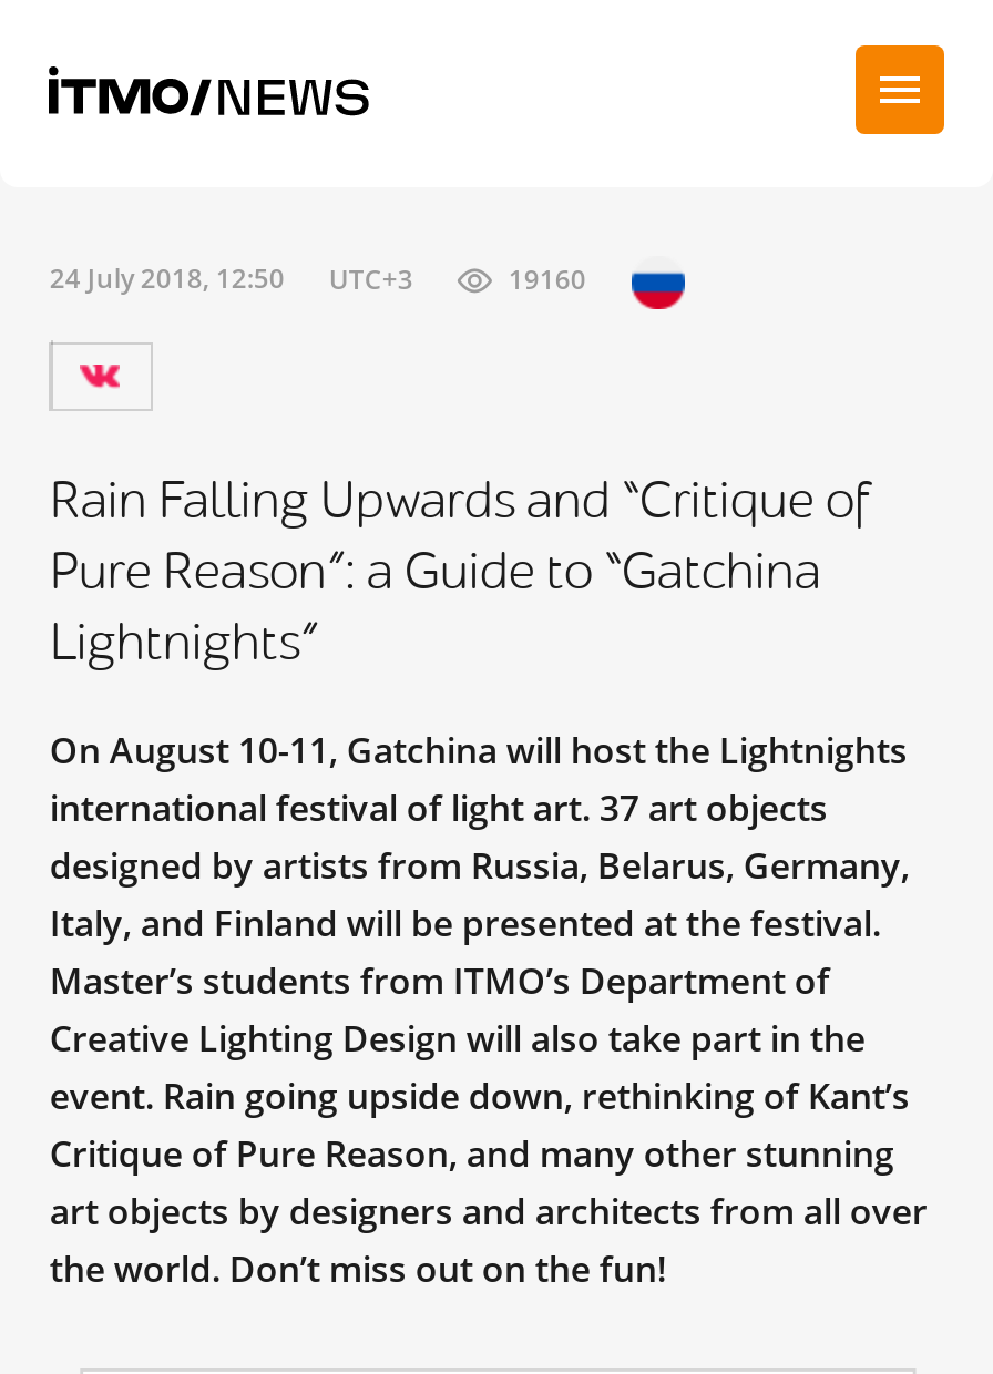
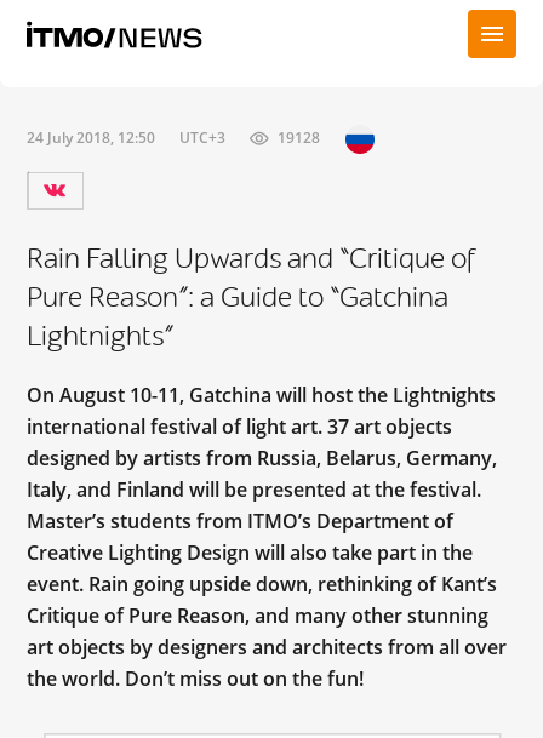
[508,260,586,297] 19160 -> [278,127,320,147] 19128

